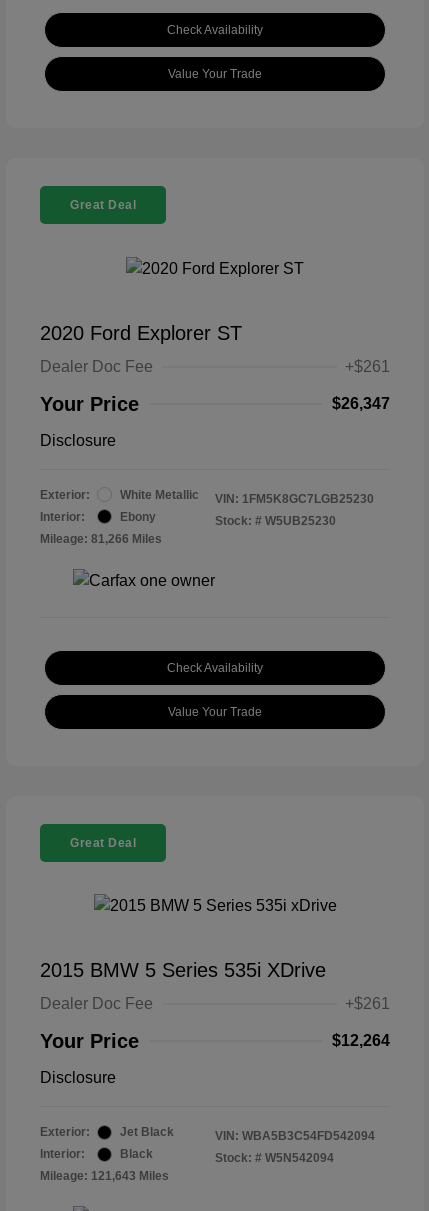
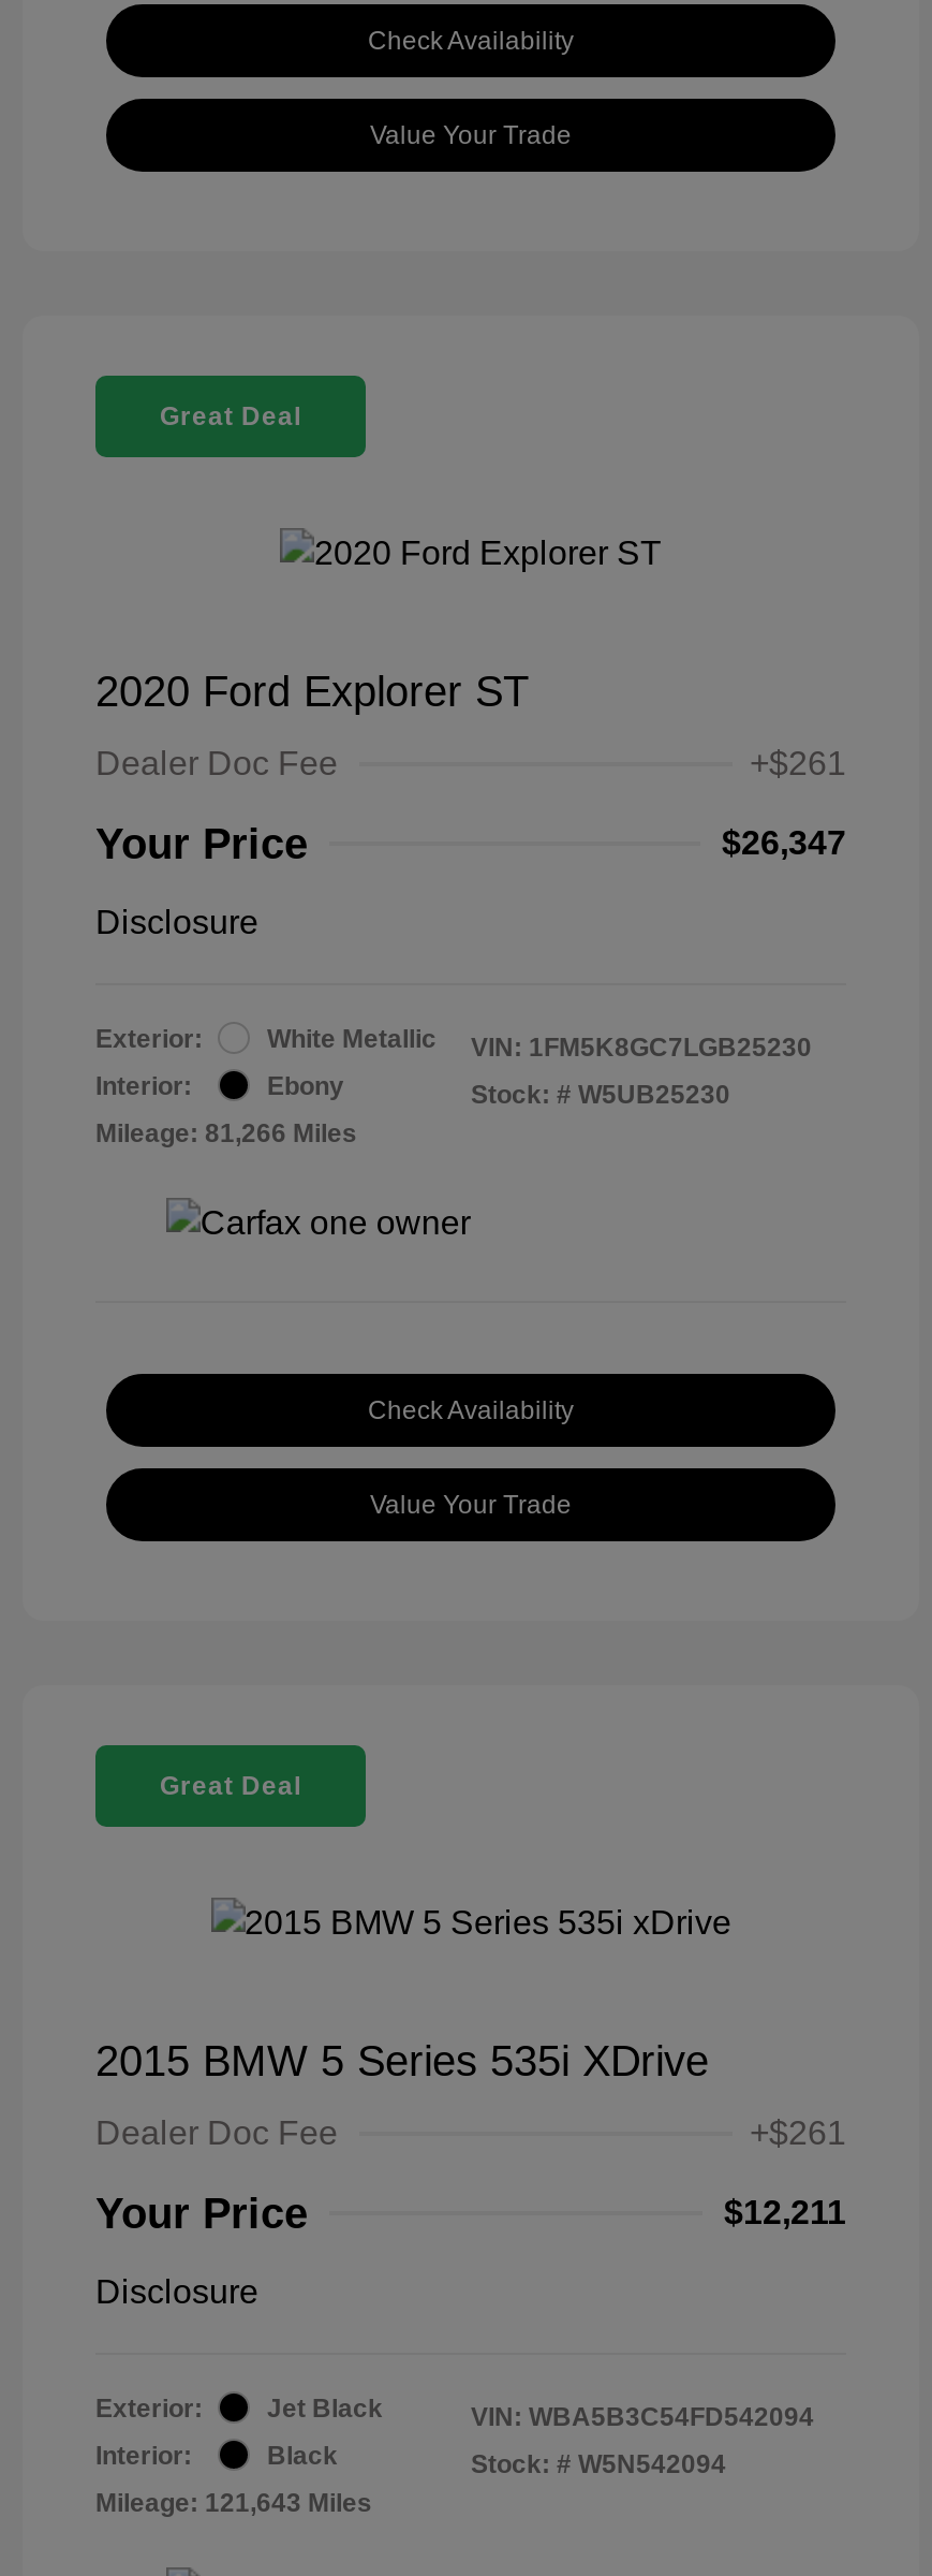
[332,1032,390,1049] $12,264 -> [724,2193,846,2229] $12,211

